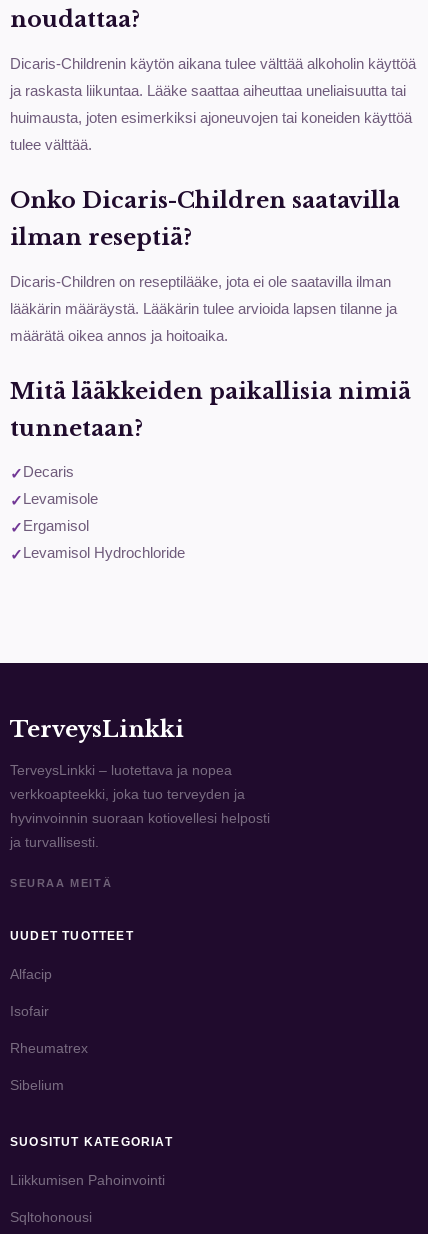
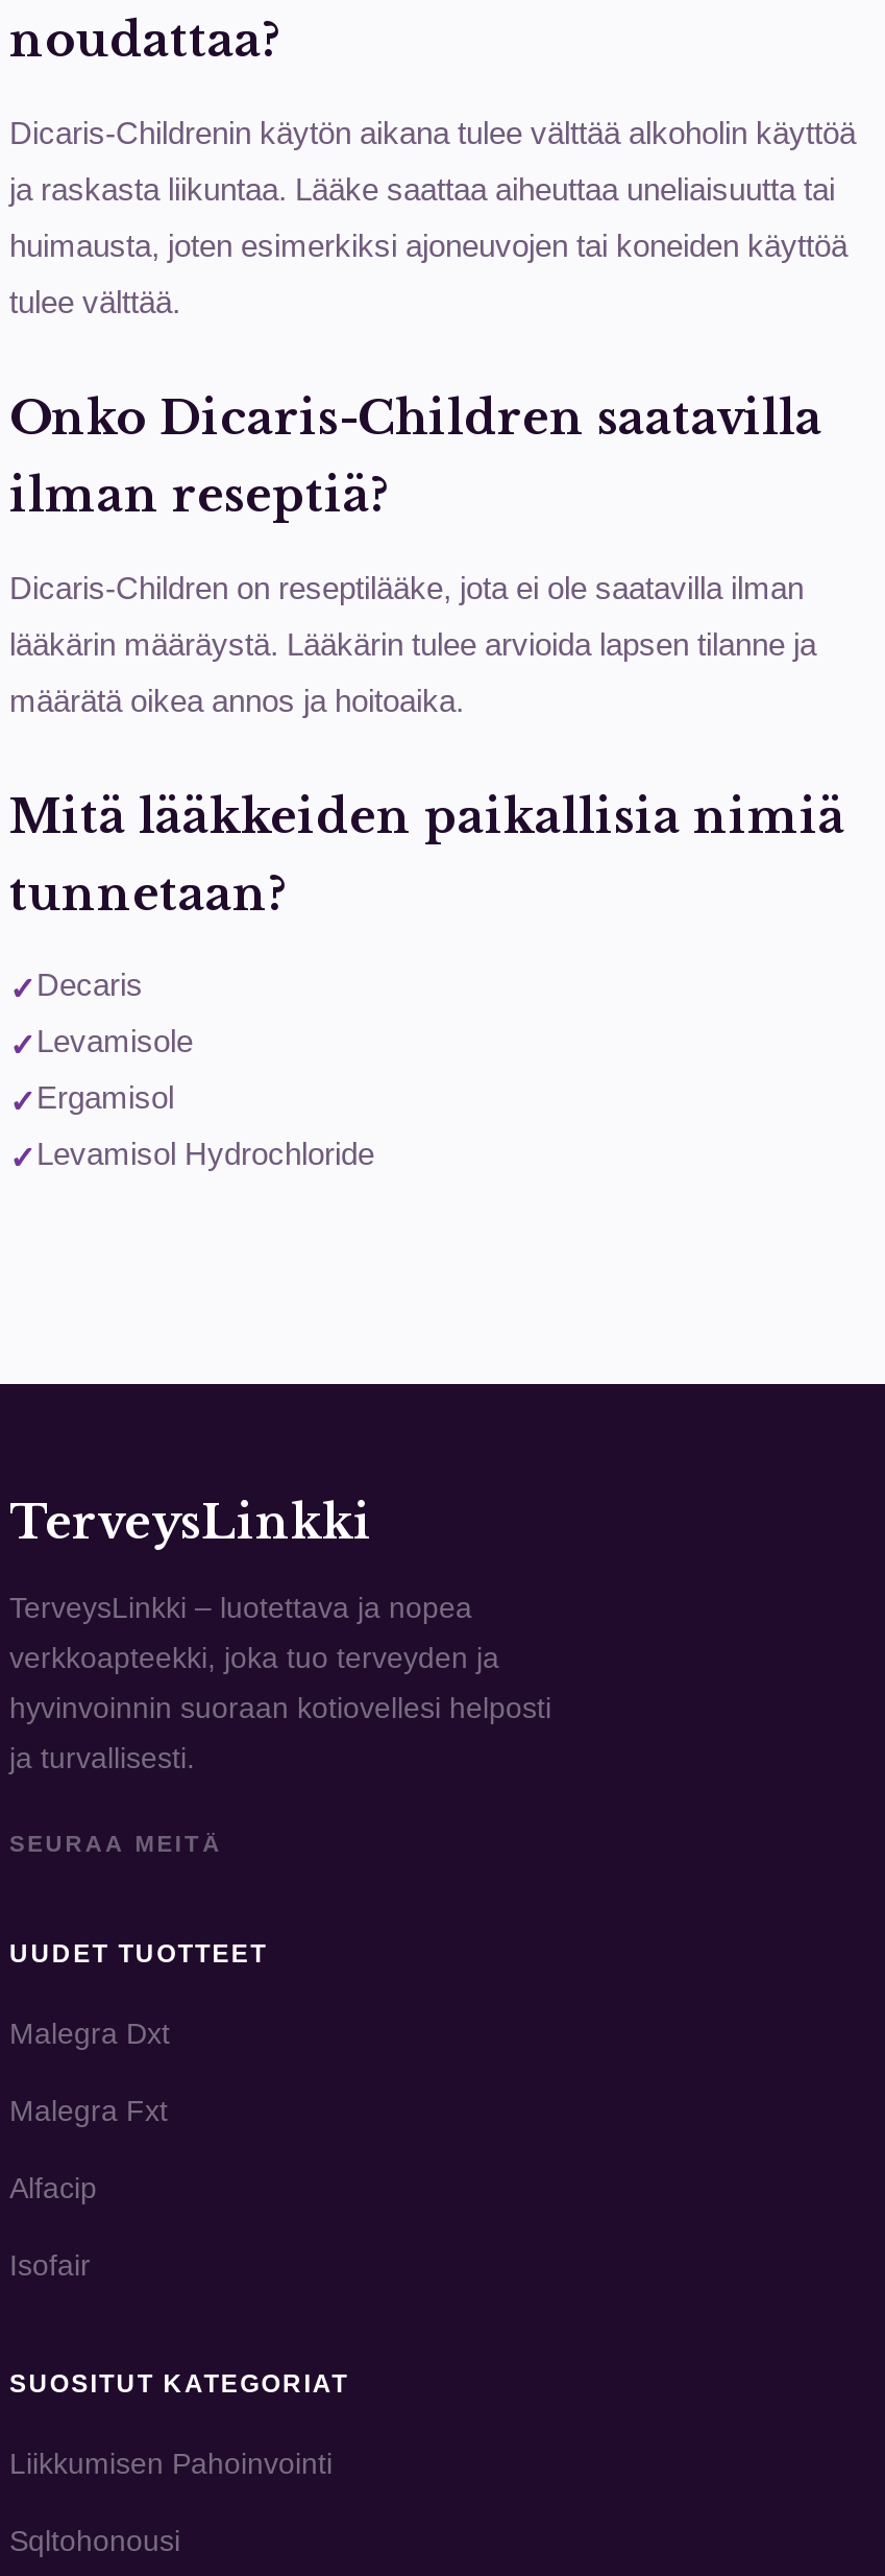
none -> [9,2017,170,2127] Malegra Dxt | Malegra Fxt
moved [10,966,52,1019] -> [9,2171,97,2282]: Alfacip | Isofair
[10,1040,88,1093] Rheumatrex | Sibelium -> none

